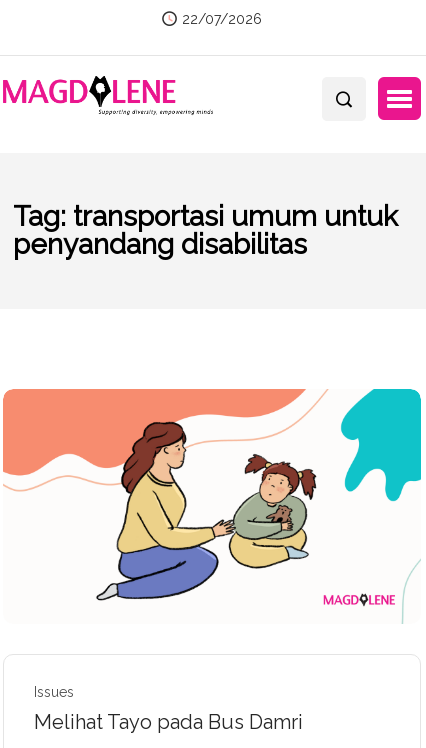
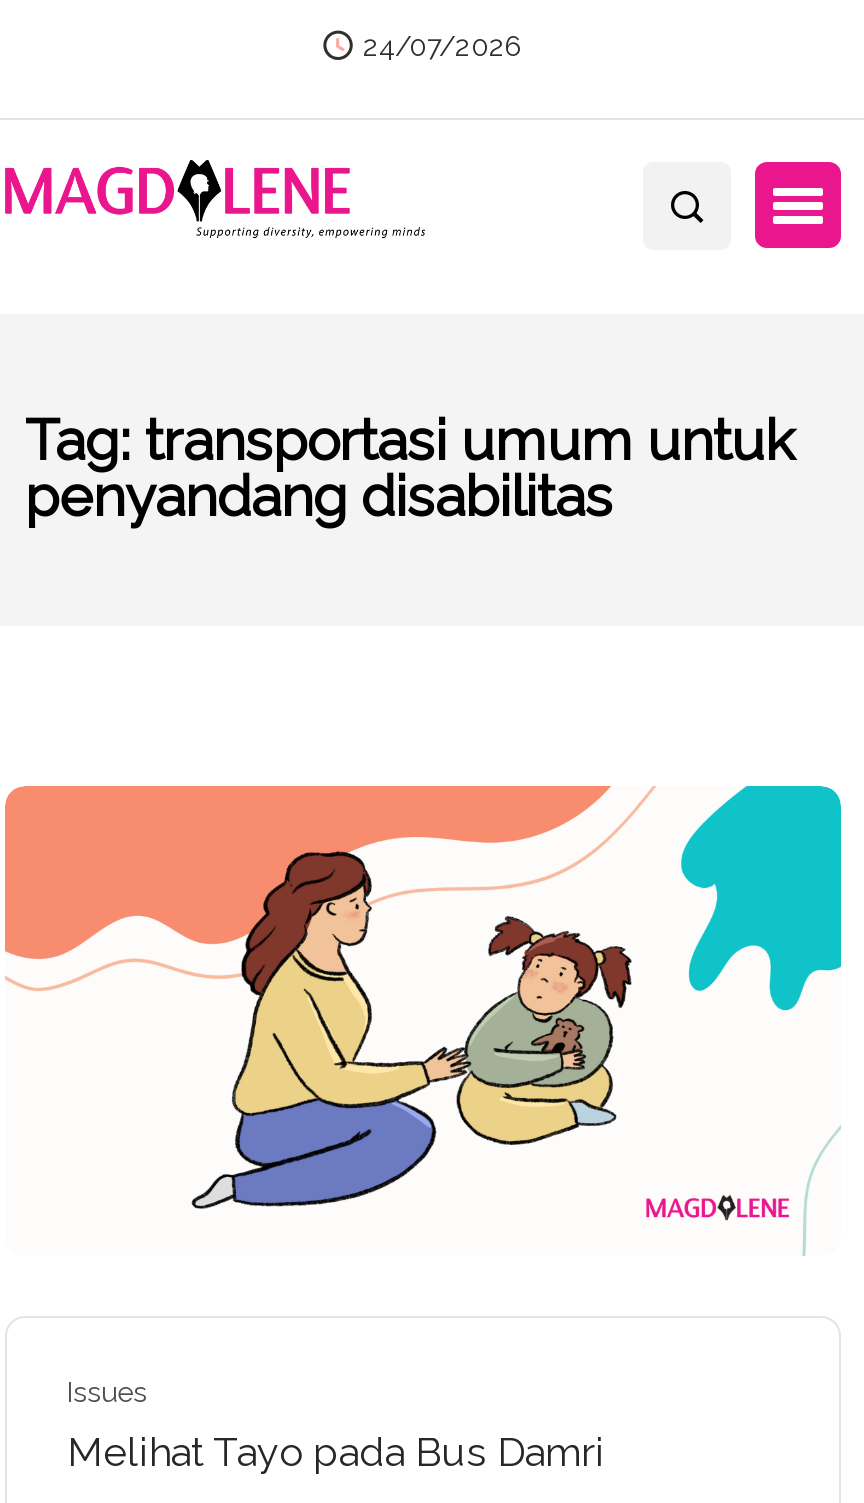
[182,11,262,27] 22/07/2026 -> [363,30,523,62] 24/07/2026

